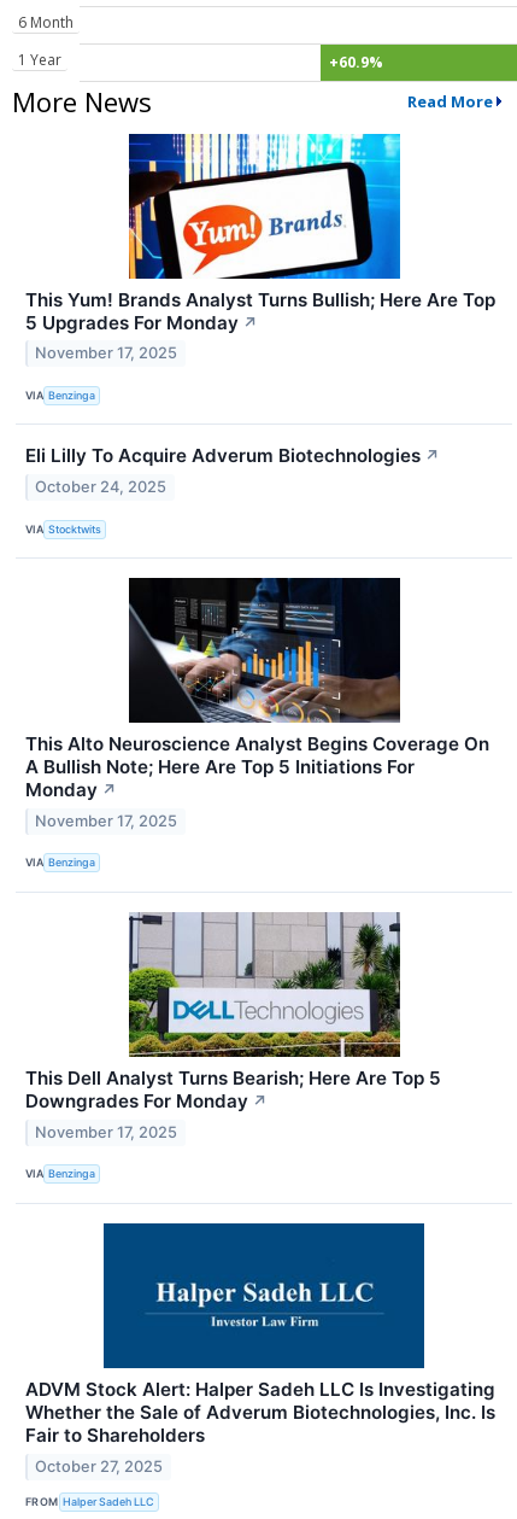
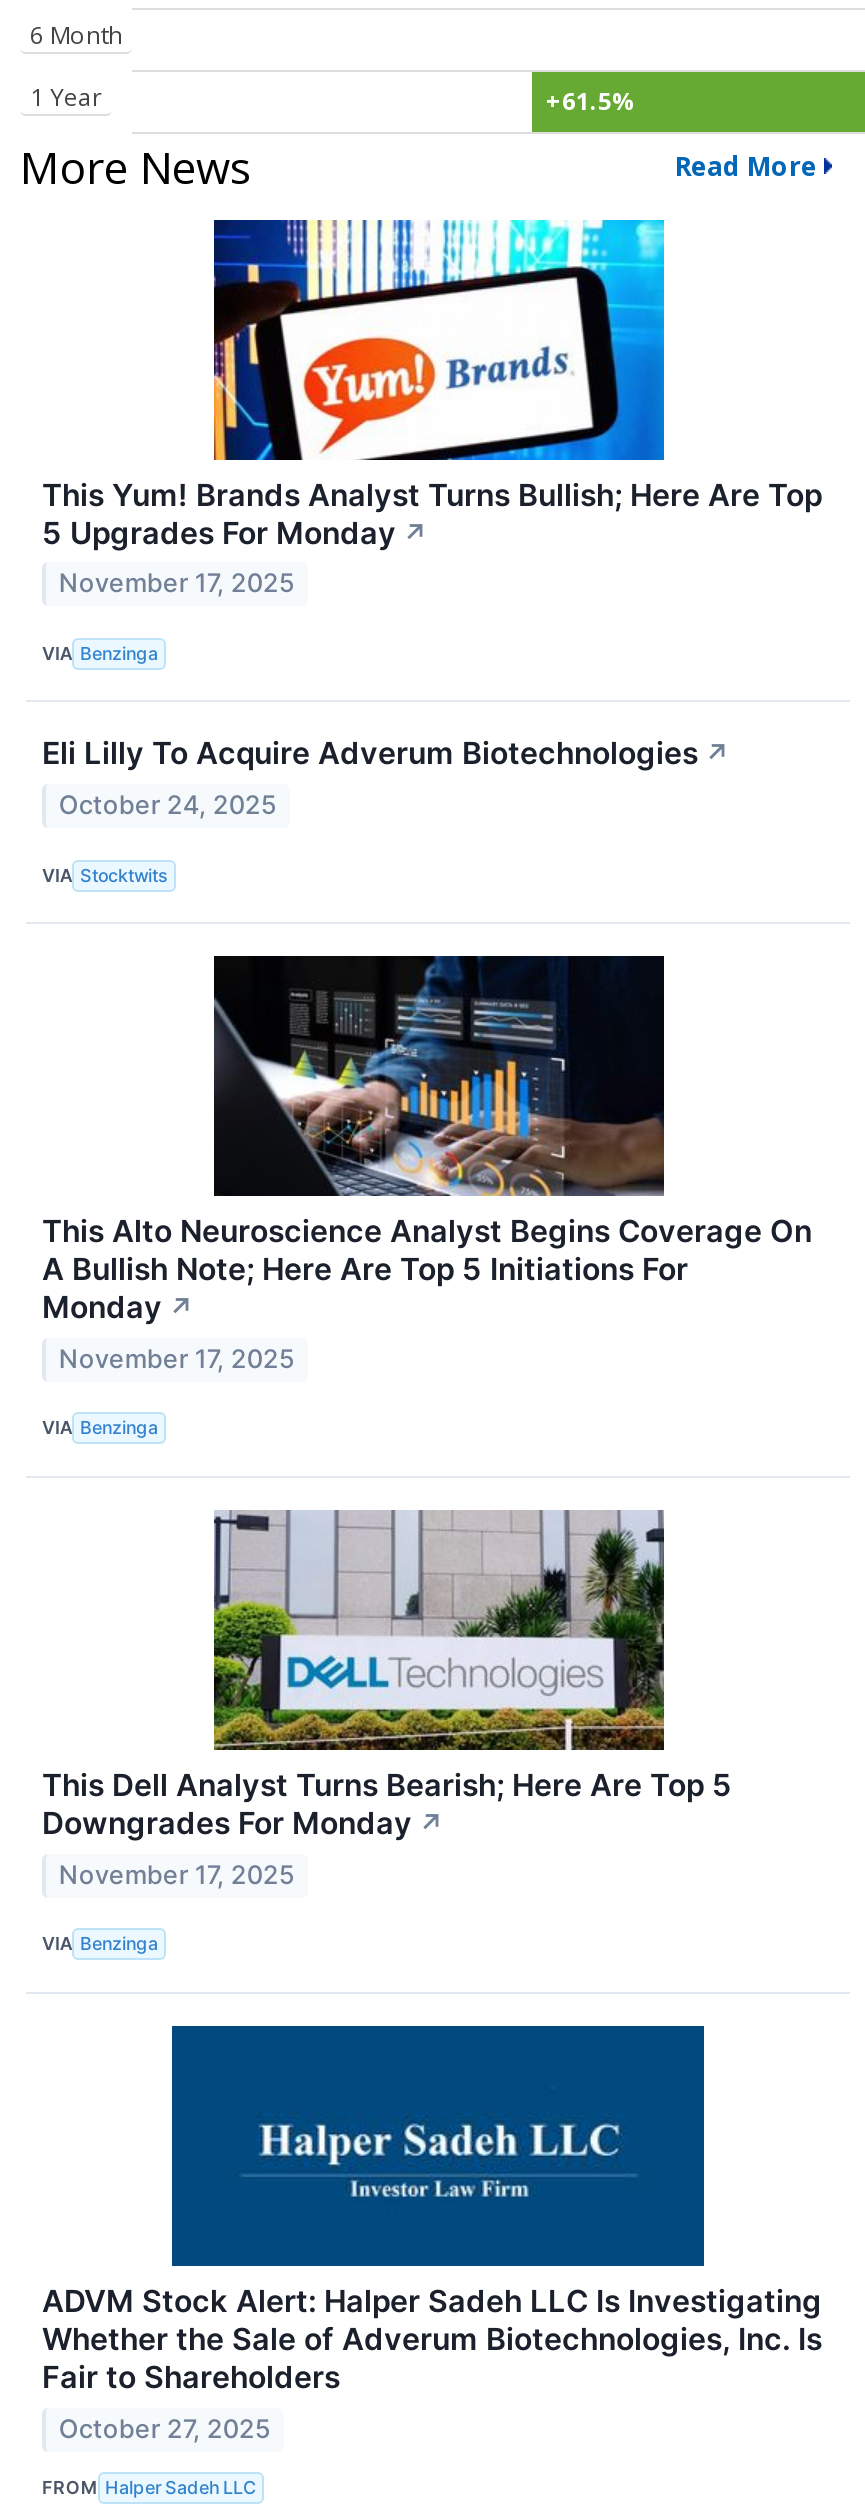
[329,52,383,72] +60.9% -> [546,83,636,117] +61.5%

